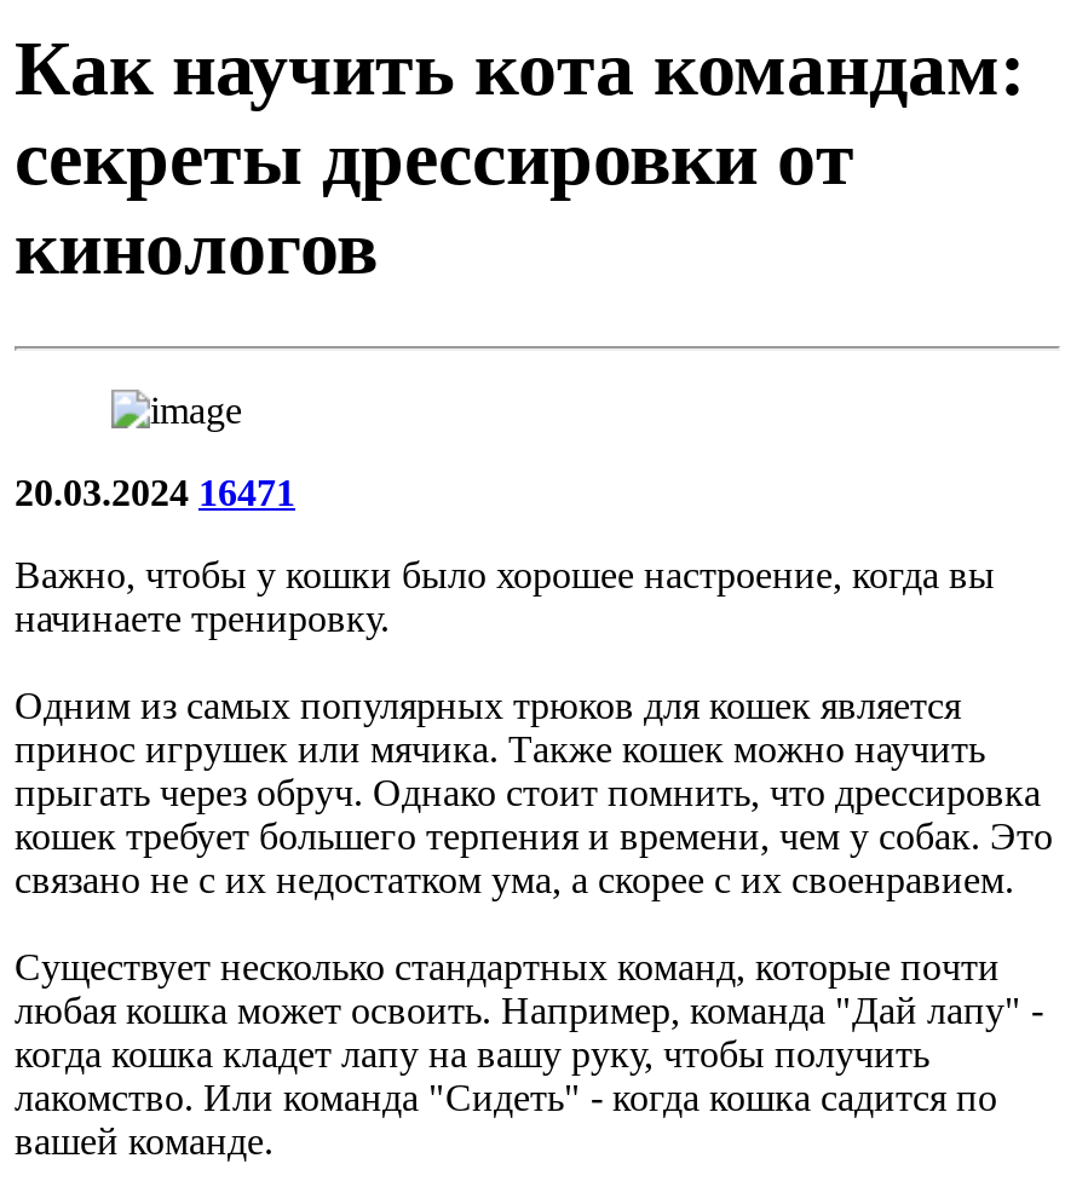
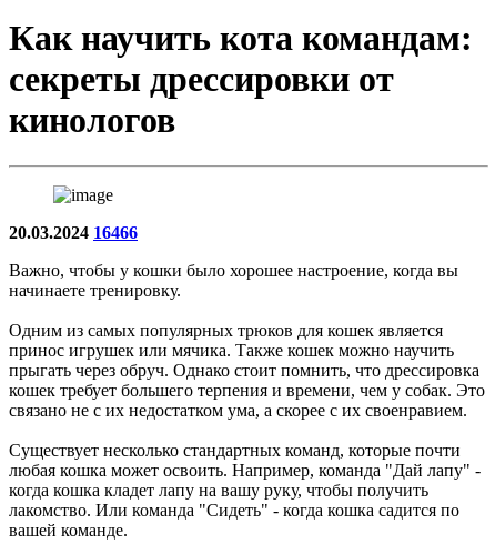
[15,472,295,513] 20.03.2024 16471 -> [9,223,138,242] 20.03.2024 16466

